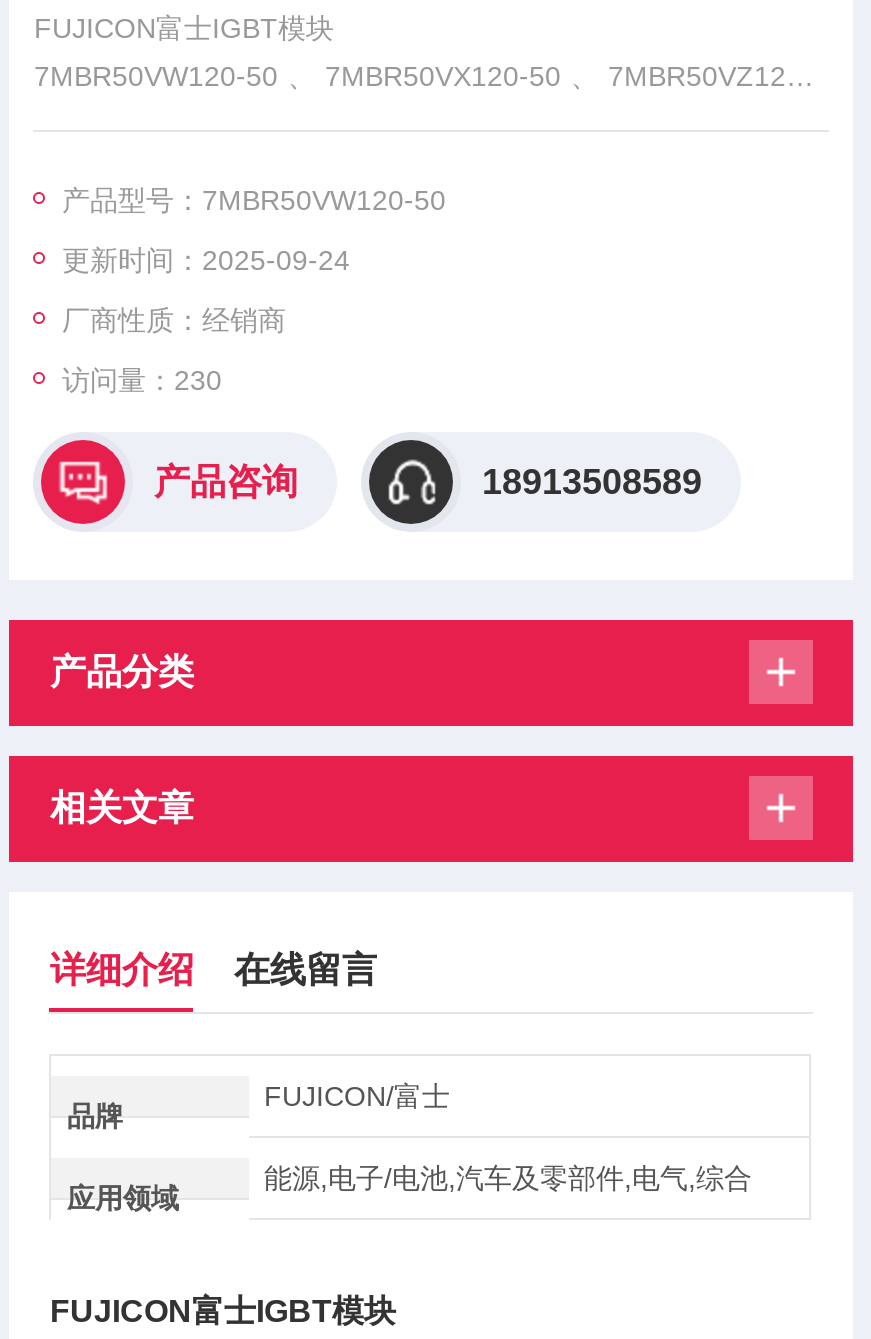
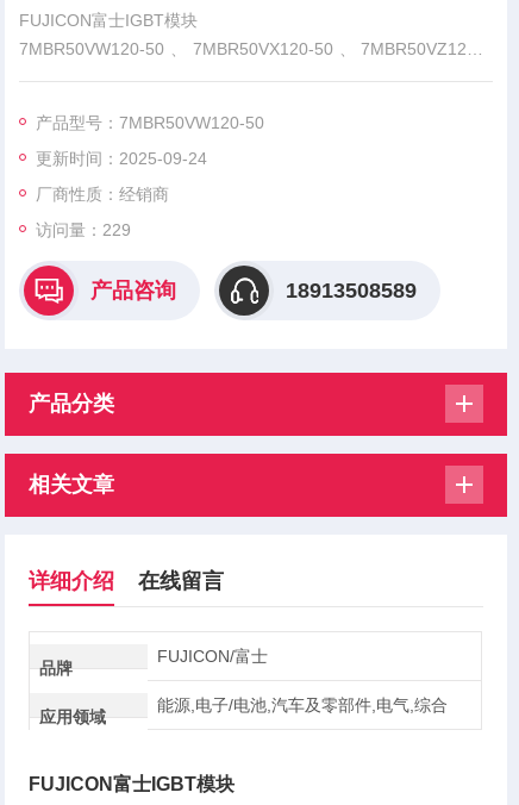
[62,364,222,396] 访问量：230 -> [36,220,131,239] 访问量：229

